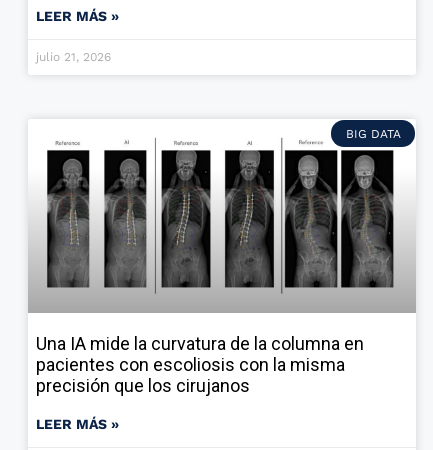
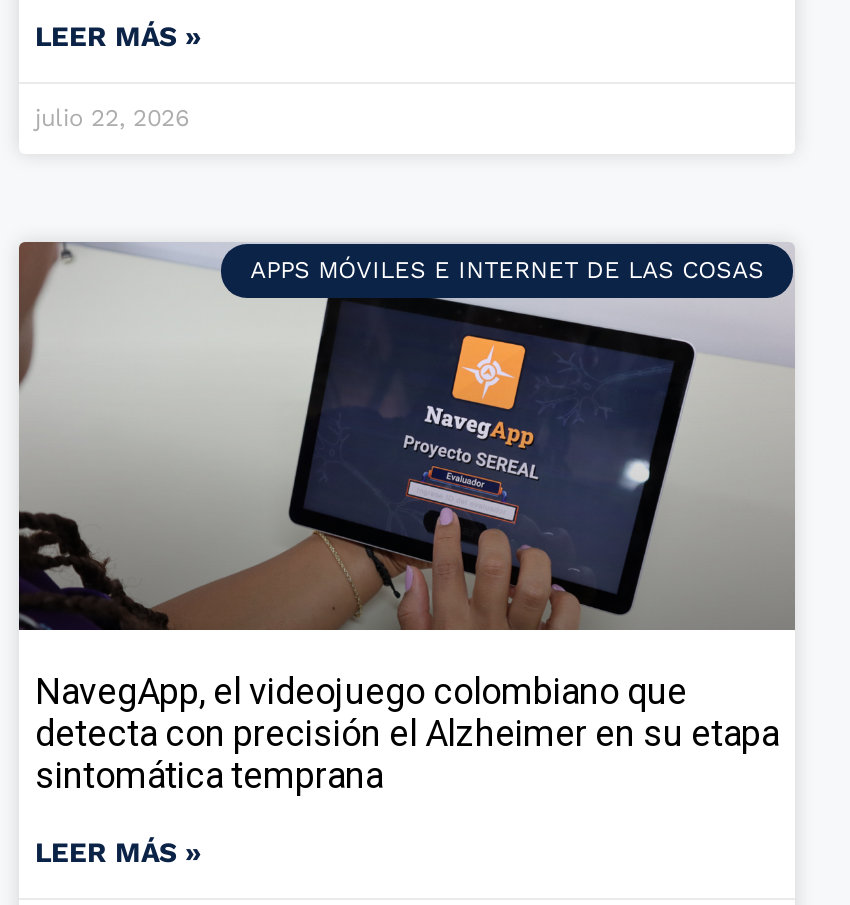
[36,50,111,64] julio 21, 2026 -> [35,104,189,132] julio 22, 2026
[28,119,416,313] [image] | BIG DATA -> [17,239,795,631] [image] | APPS MÓVILES E INTERNET DE LAS COSAS
[36,333,364,396] Una IA mide la curvatura de la columna en | pacientes con escoliosis con la misma | precisión que los cirujanos -> [35,670,779,796] NavegApp, el videojuego colombiano que | detecta con precisión el Alzheimer en su etapa | sintomática temprana

